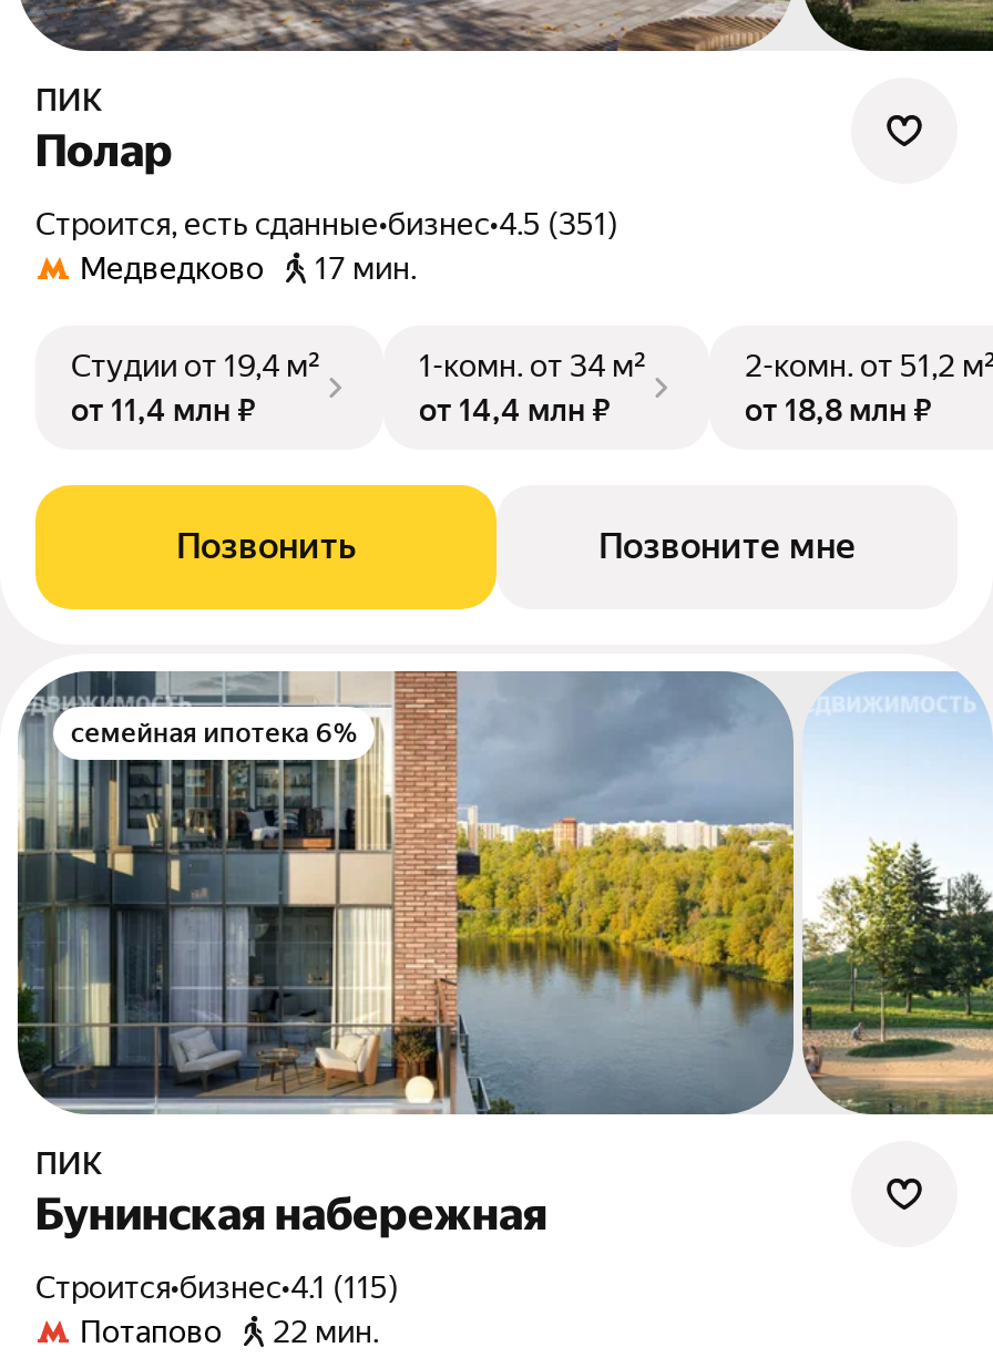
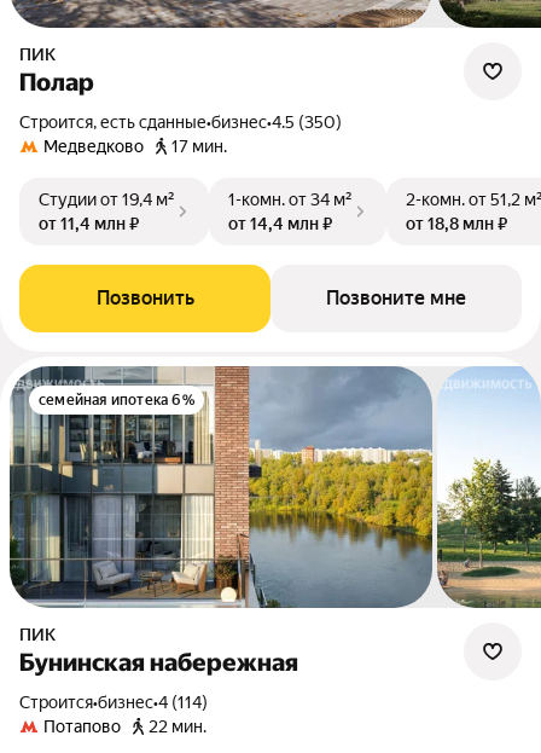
[55,206,618,242] Строится, есть сданные•бизнес•4.5 (351) -> [30,113,342,132] Строится, есть сданные•бизнес•4.5 (350)
[55,1270,399,1305] Строится•бизнес•4.1 (115) -> [30,693,208,712] Строится•бизнес•4 (114)

